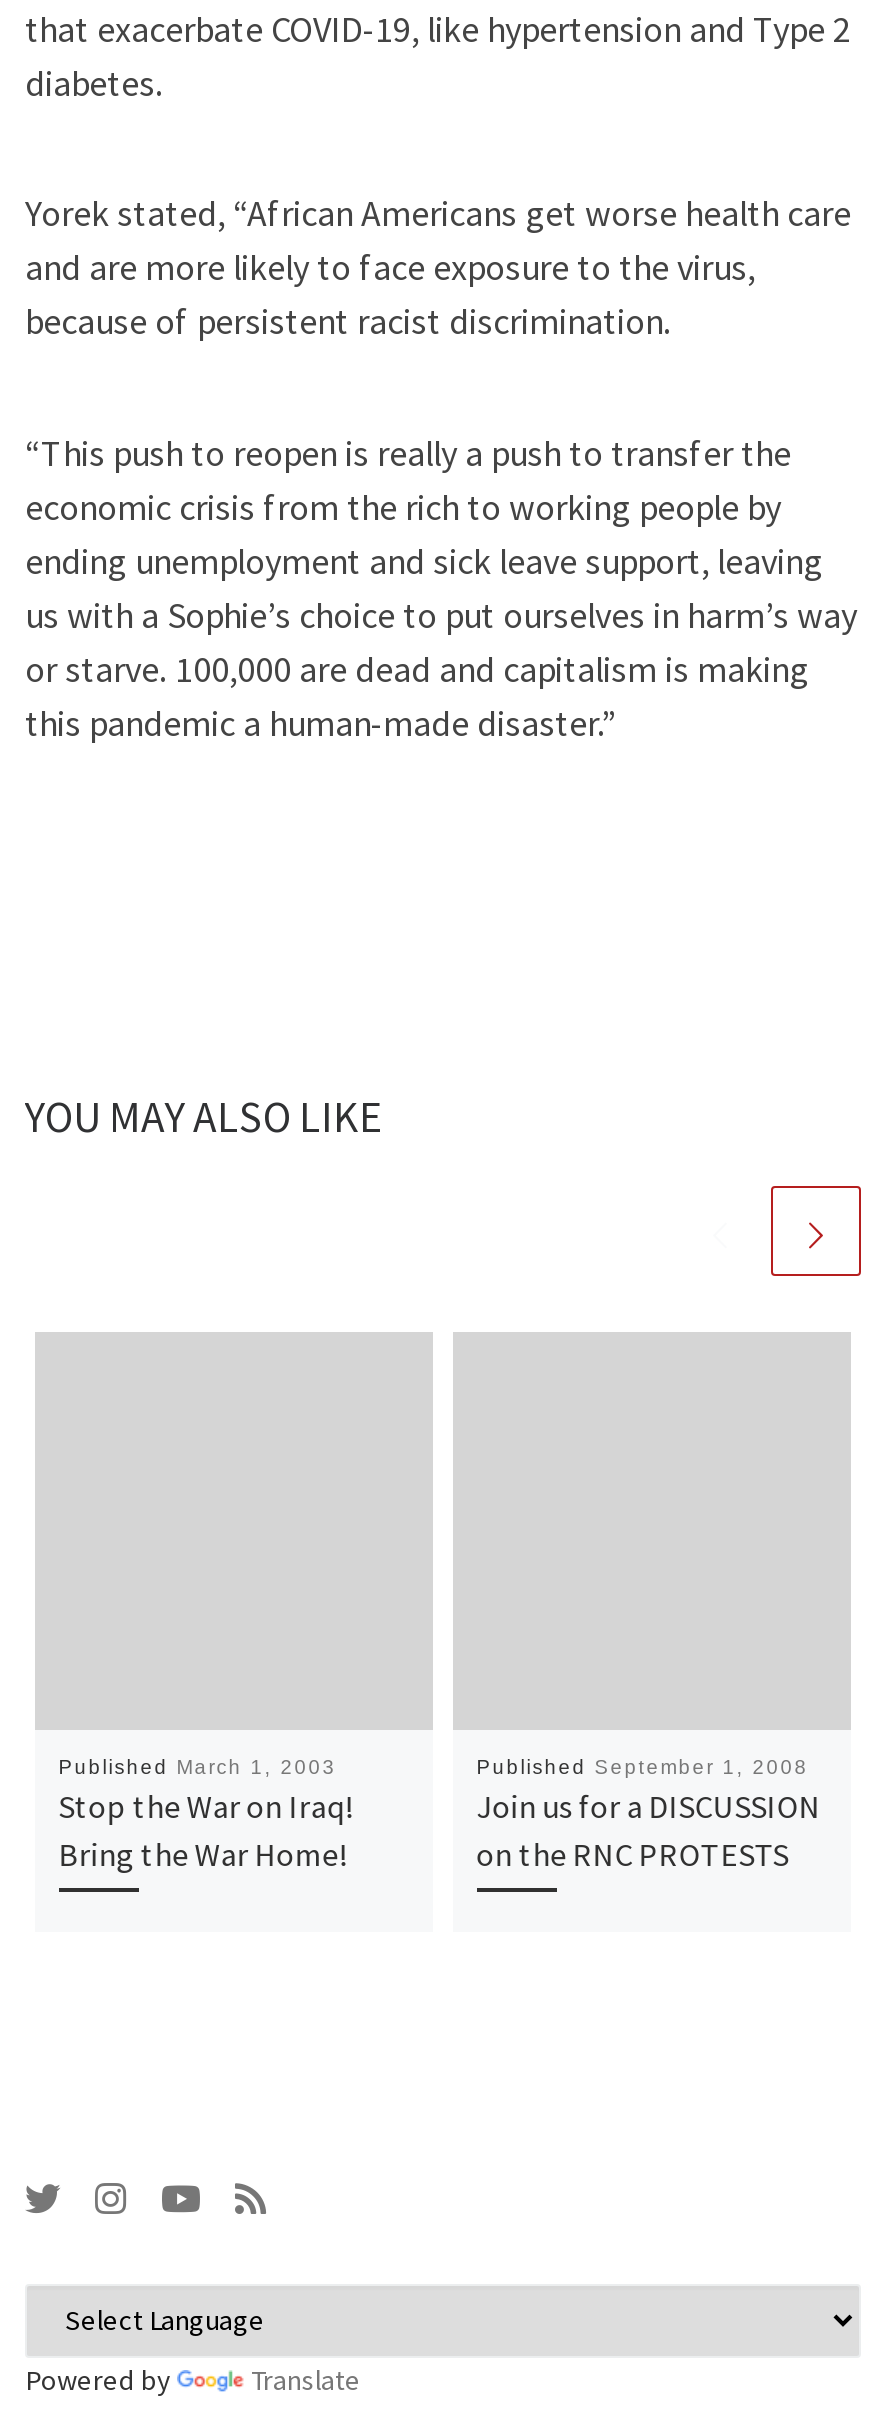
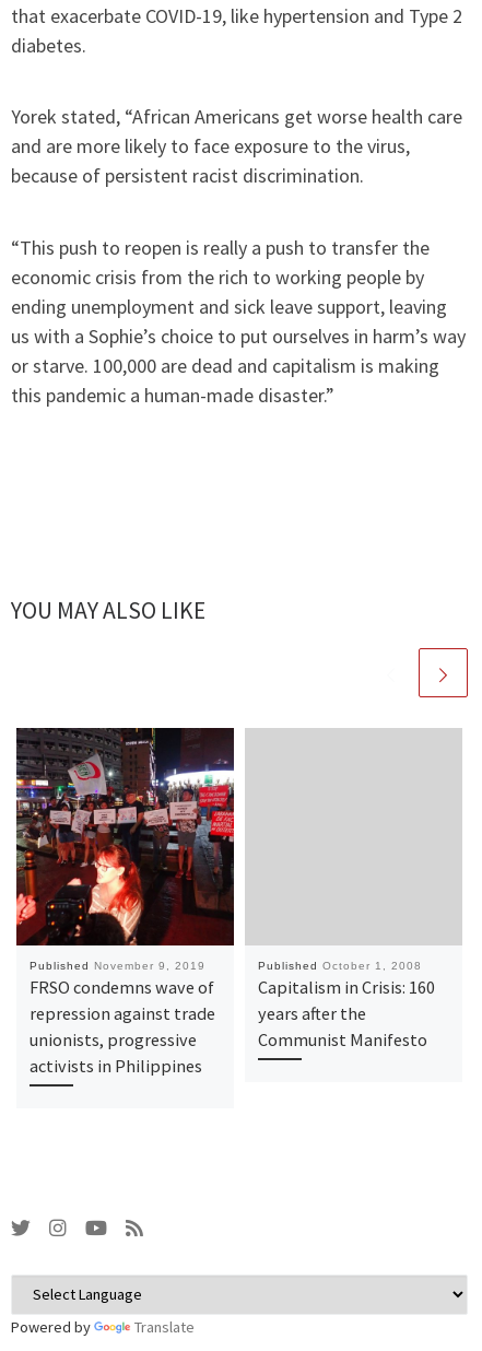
none -> [15,727,235,947] [image]
[58,1757,352,1875] Published March 1, 2003 | Stop the War on Iraq! | Bring the War Home! -> [29,960,215,1077] Published November 9, 2019 | FRSO condemns wave of | repression against trade | unionists, progressive | activists in Philippines
[476,1757,820,1875] Published September 1, 2008 | Join us for a DISCUSSION | on the RNC PROTESTS -> [258,960,435,1051] Published October 1, 2008 | Capitalism in Crisis: 160 | years after the | Communist Manifesto

